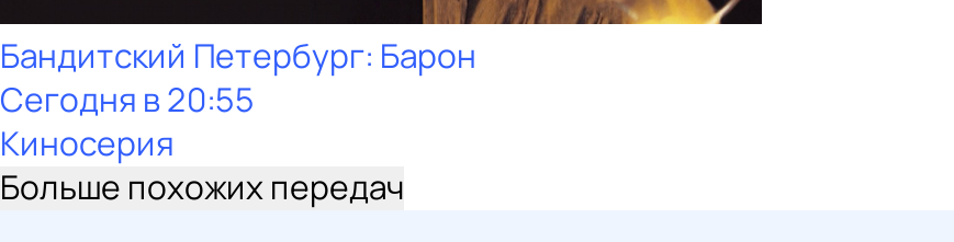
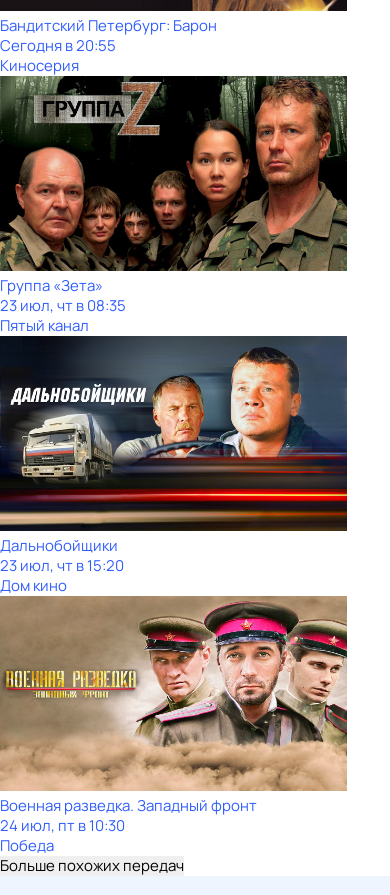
none -> [0,75,348,336] [image] | Группа «Зета» | 23 июл, чт в 08:35 | Пятый канал
none -> [0,335,348,596] [image] | Дальнобойщики | 23 июл, чт в 15:20 | Дом кино
none -> [0,595,348,856] [image] | Военная разведка. Западный фронт | 24 июл, пт в 10:30 | Победа

